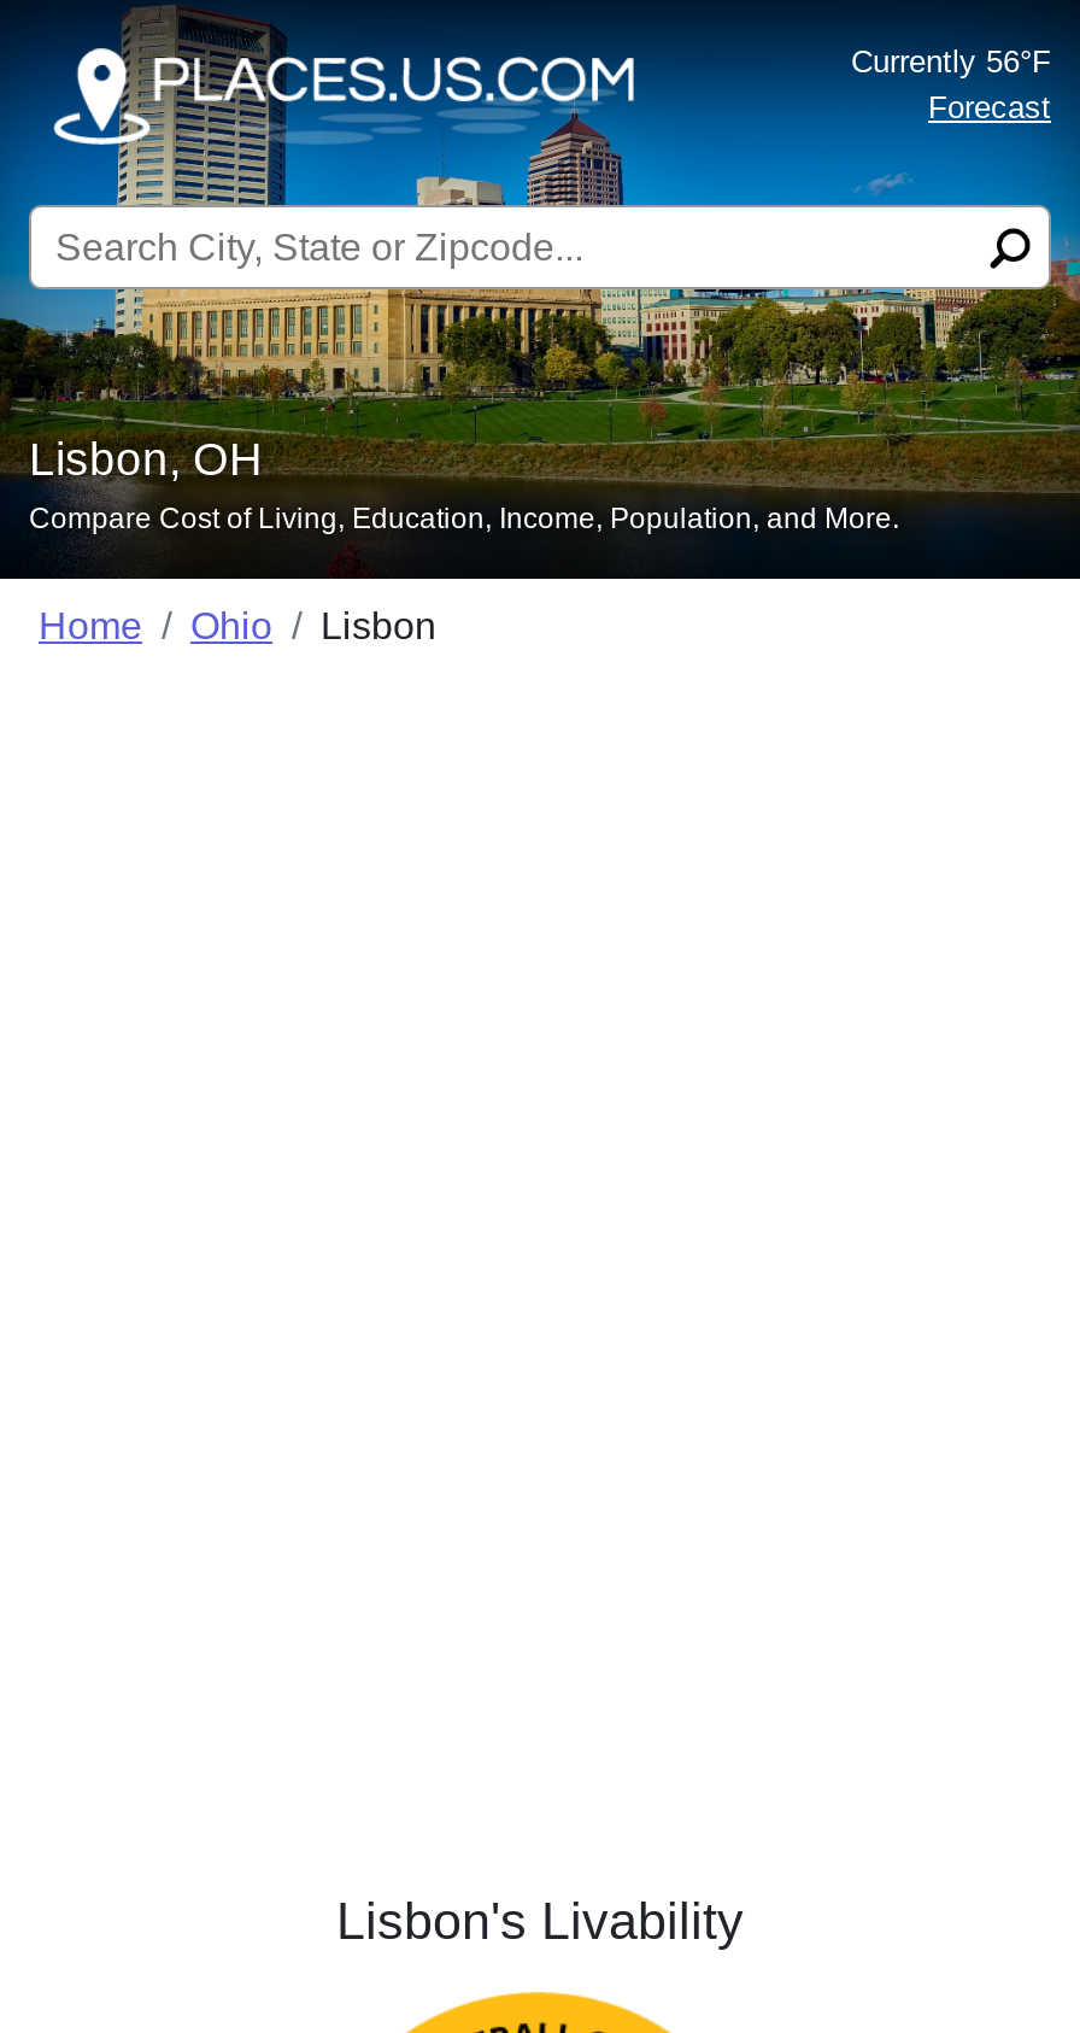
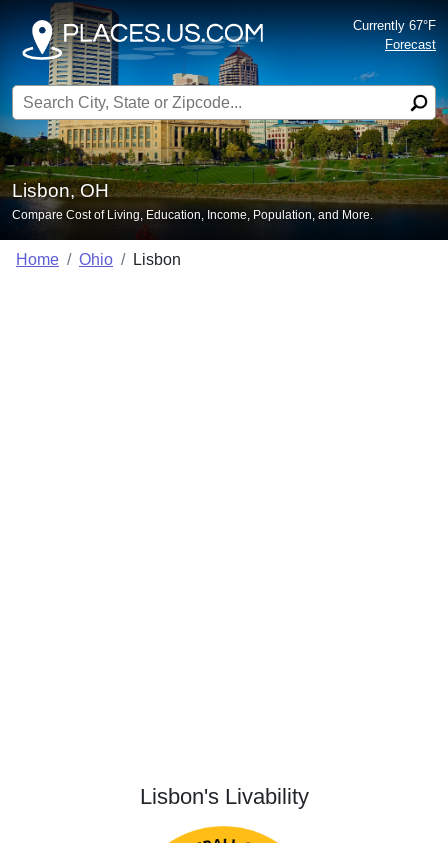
[851,43,1051,80] Currently 56°F -> [353,18,436,33] Currently 67°F

